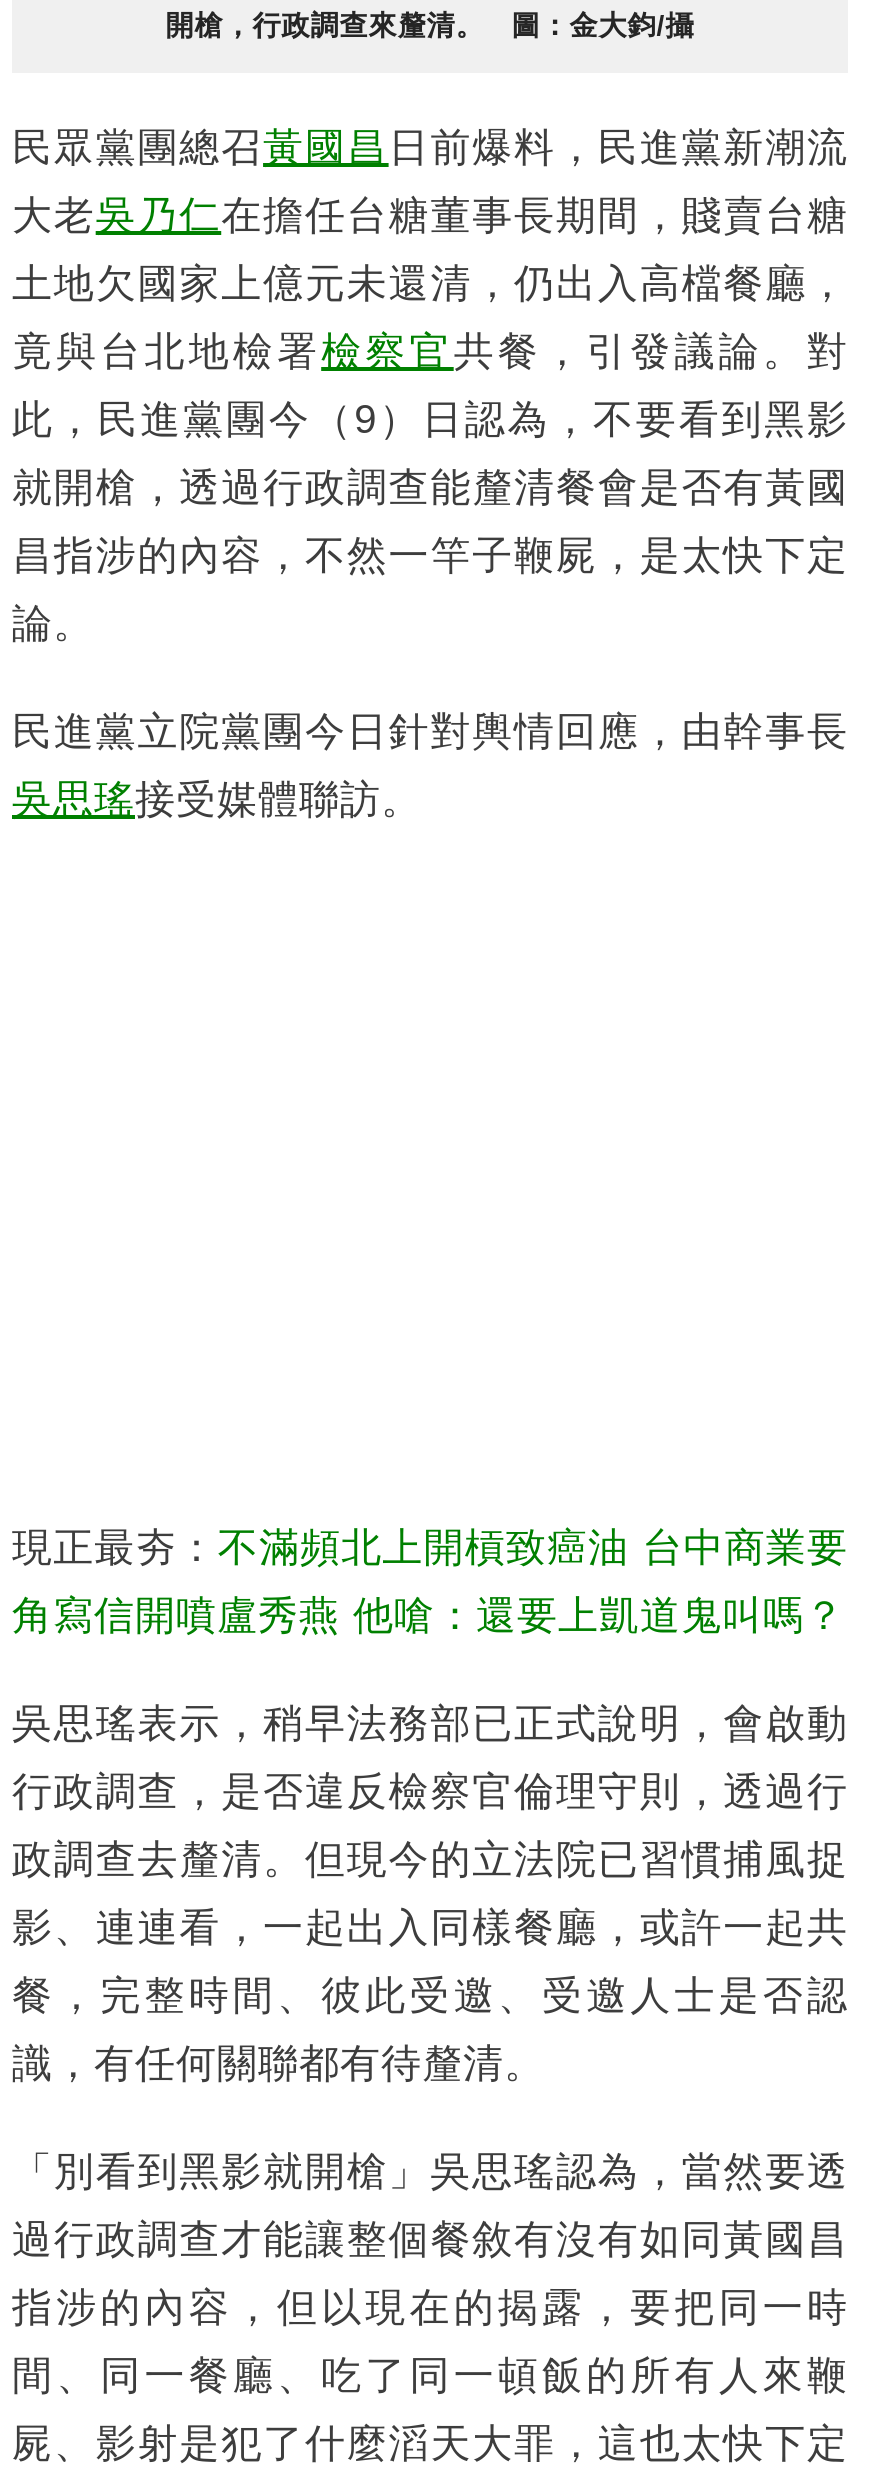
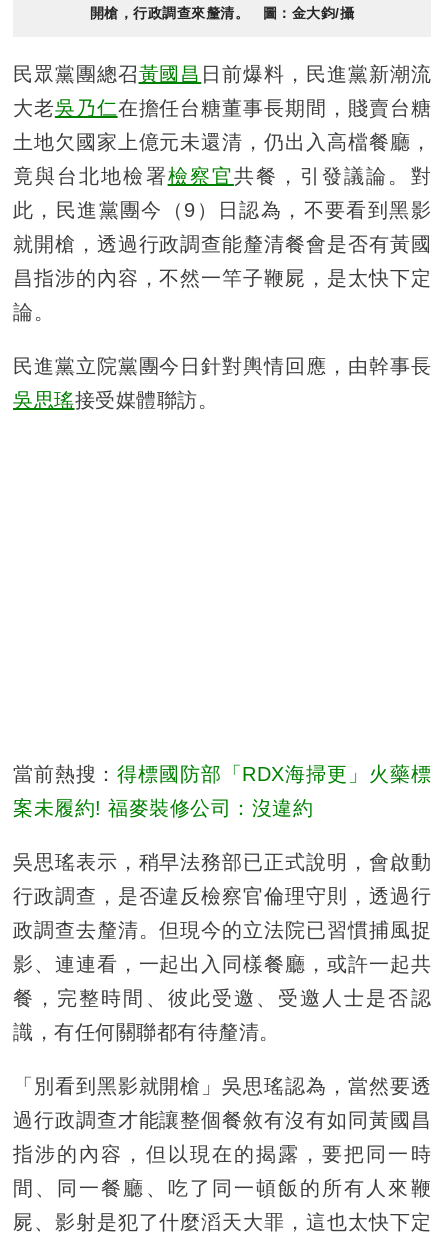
[12,1524,848,1568] 現正最夯：不滿頻北上開槓致癌油 台中商業要 -> [13,763,431,785] 當前熱搜：得標國防部「RDX海掃更」火藥標
[12,1592,845,1636] 角寫信開噴盧秀燕 他嗆：還要上凱道鬼叫嗎？ -> [13,797,313,819] 案未履約! 福麥裝修公司：沒違約

